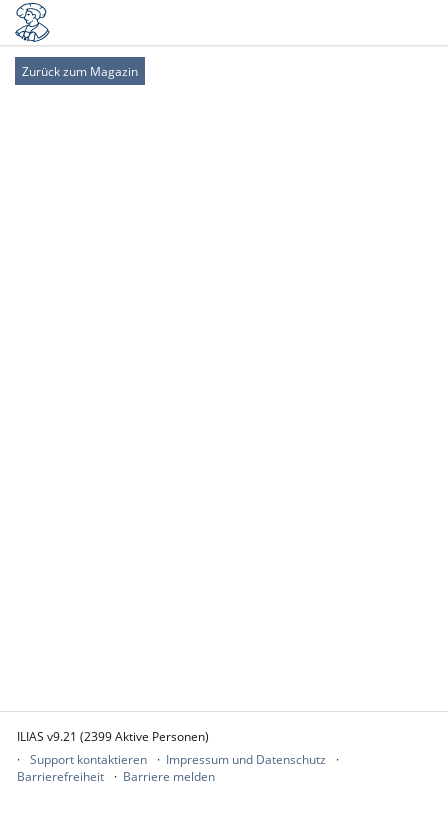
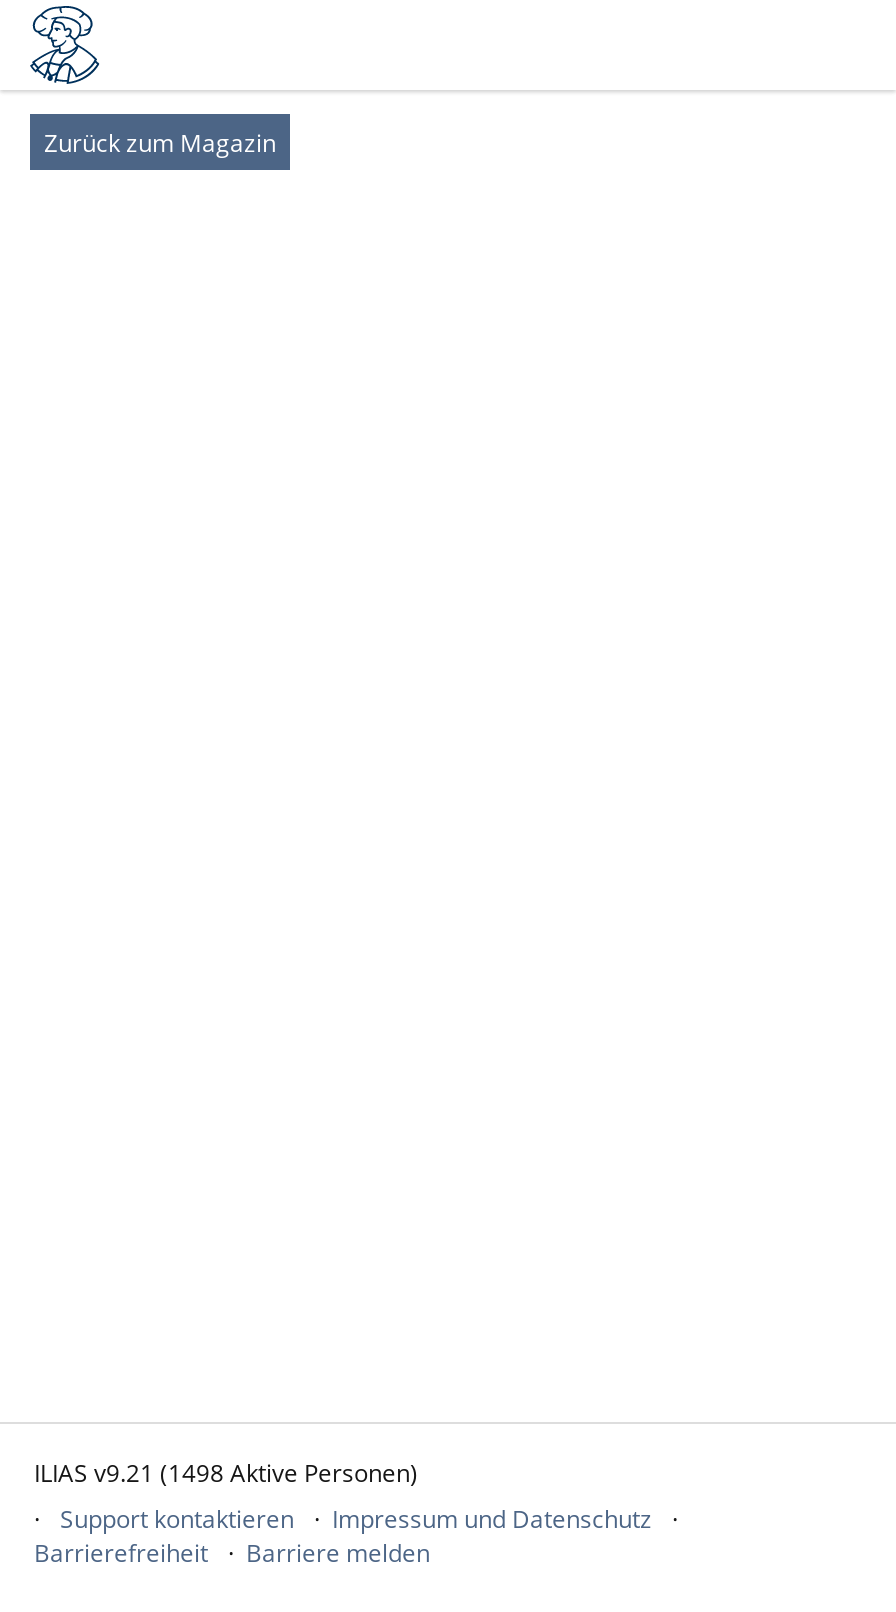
[17,728,209,745] ILIAS v9.21 (2399 Aktive Personen) -> [34,1456,418,1490] ILIAS v9.21 (1498 Aktive Personen)

